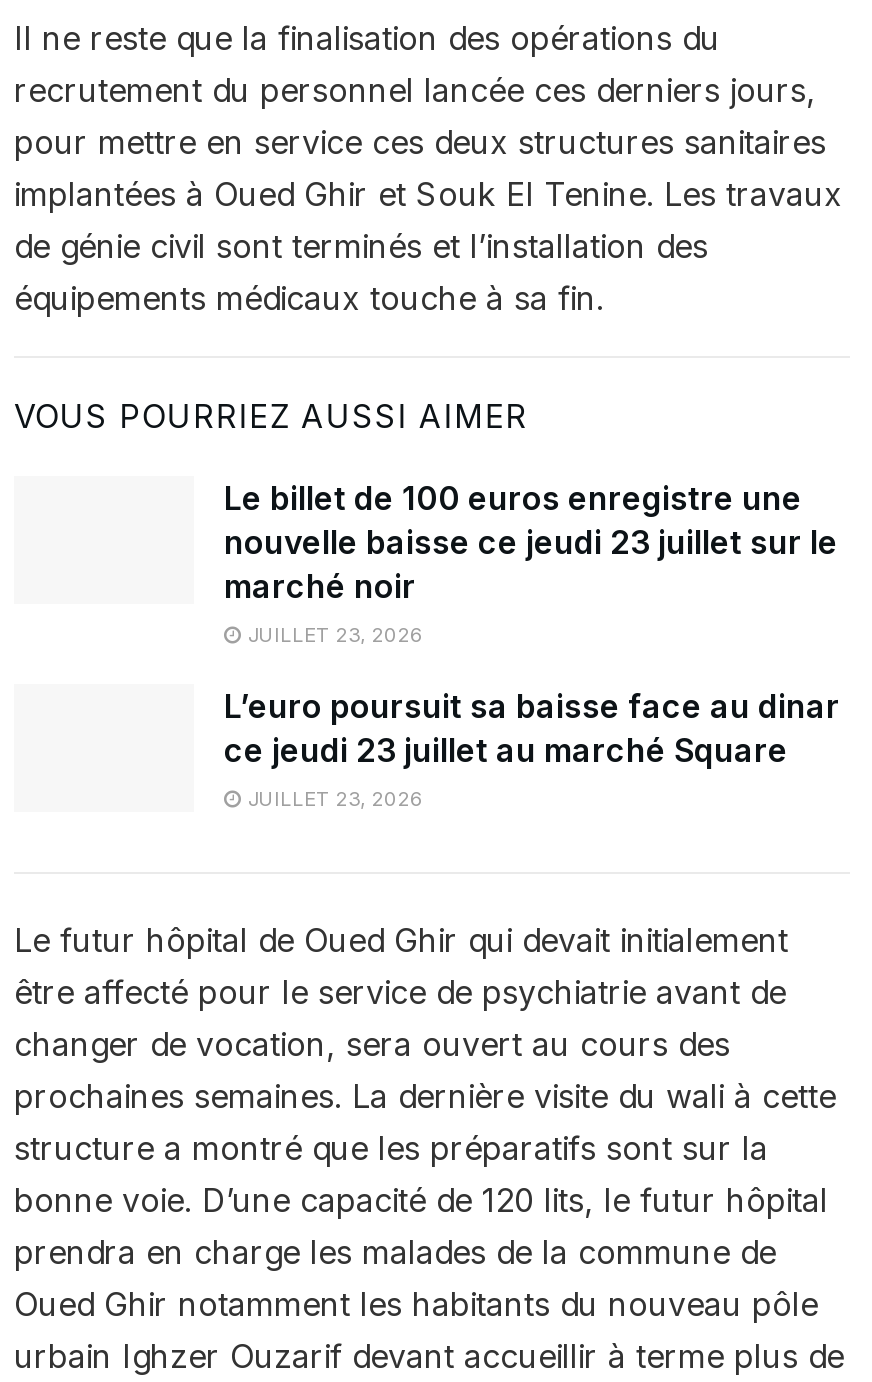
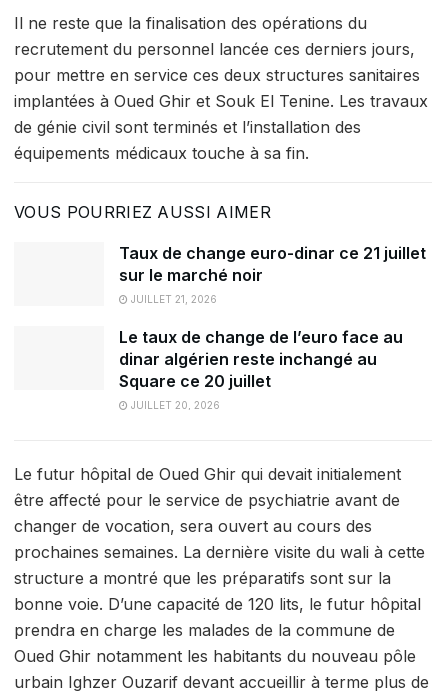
[224,477,838,645] Le billet de 100 euros enregistre une | nouvelle baisse ce jeudi 23 juillet sur le | marché noir | JUILLET 23, 2026 -> [119,242,426,304] Taux de change euro-dinar ce 21 juillet | sur le marché noir | JUILLET 21, 2026
[224,685,840,809] L’euro poursuit sa baisse face au dinar | ce jeudi 23 juillet au marché Square | JUILLET 23, 2026 -> [119,327,403,411] Le taux de change de l’euro face au | dinar algérien reste inchangé au | Square ce 20 juillet | JUILLET 20, 2026

